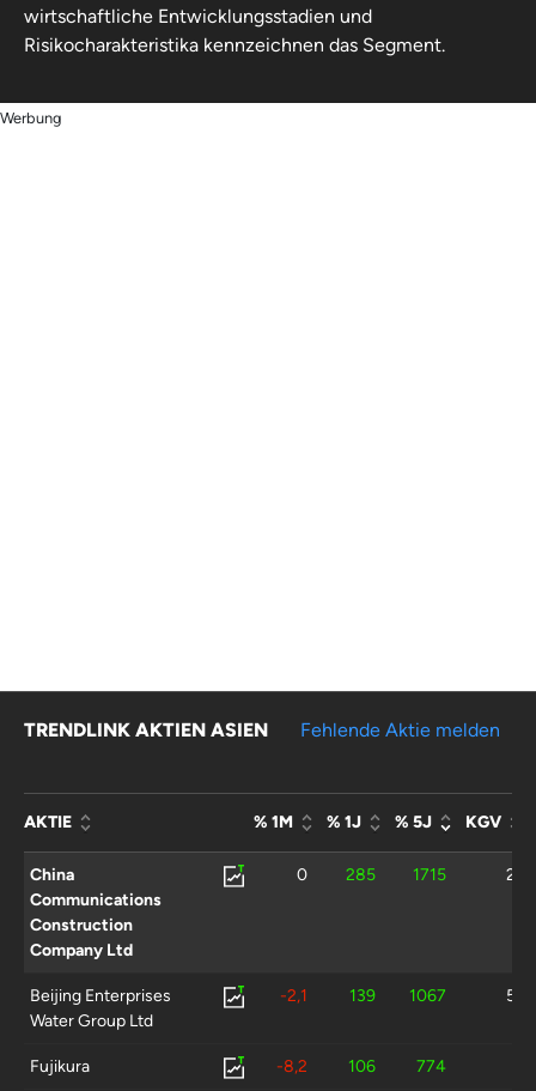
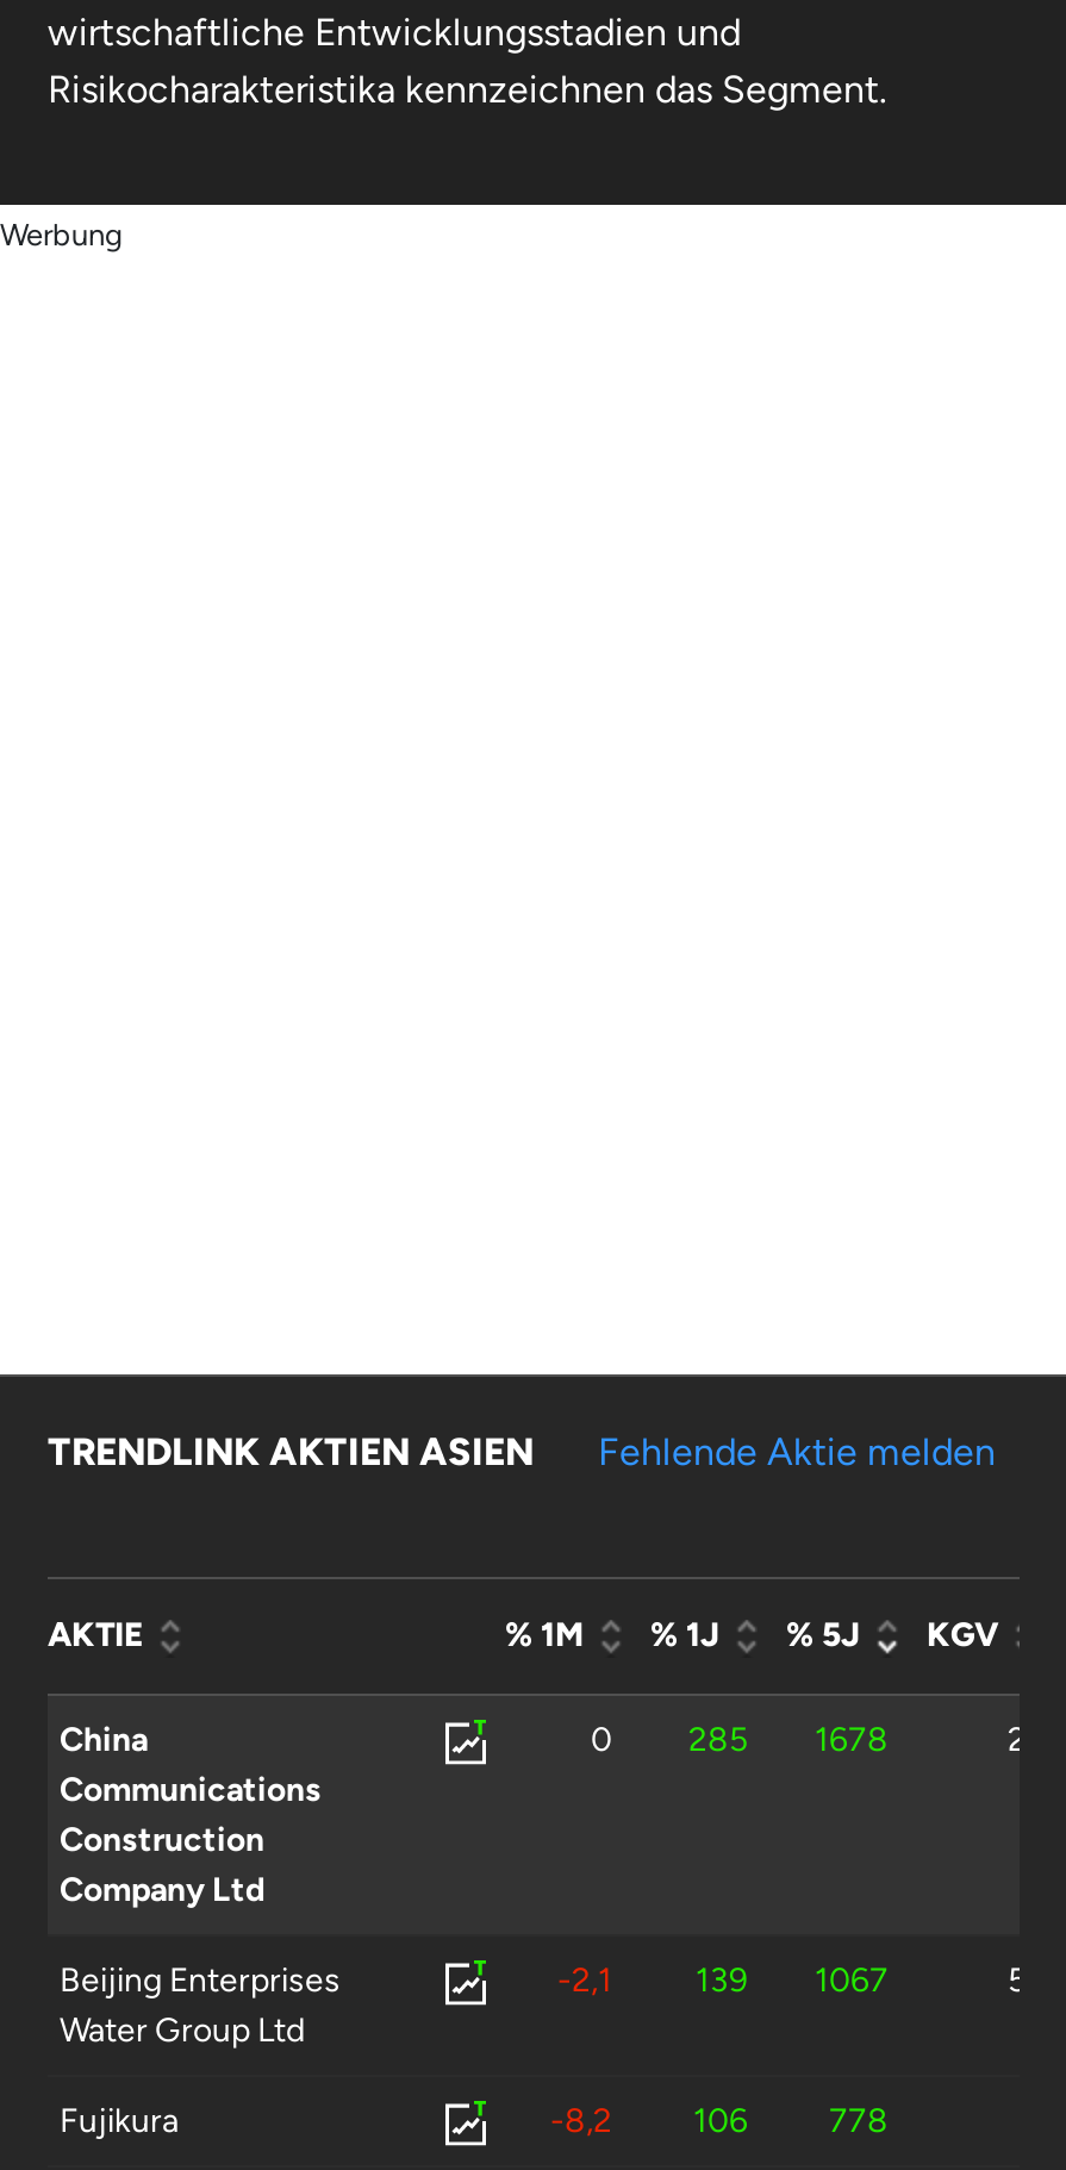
[297,865,446,885] 0 285 1715 -> [591,1720,889,1760] 0 285 1678
[276,1056,446,1077] -8,2 106 774 -> [550,2101,889,2141] -8,2 106 778

